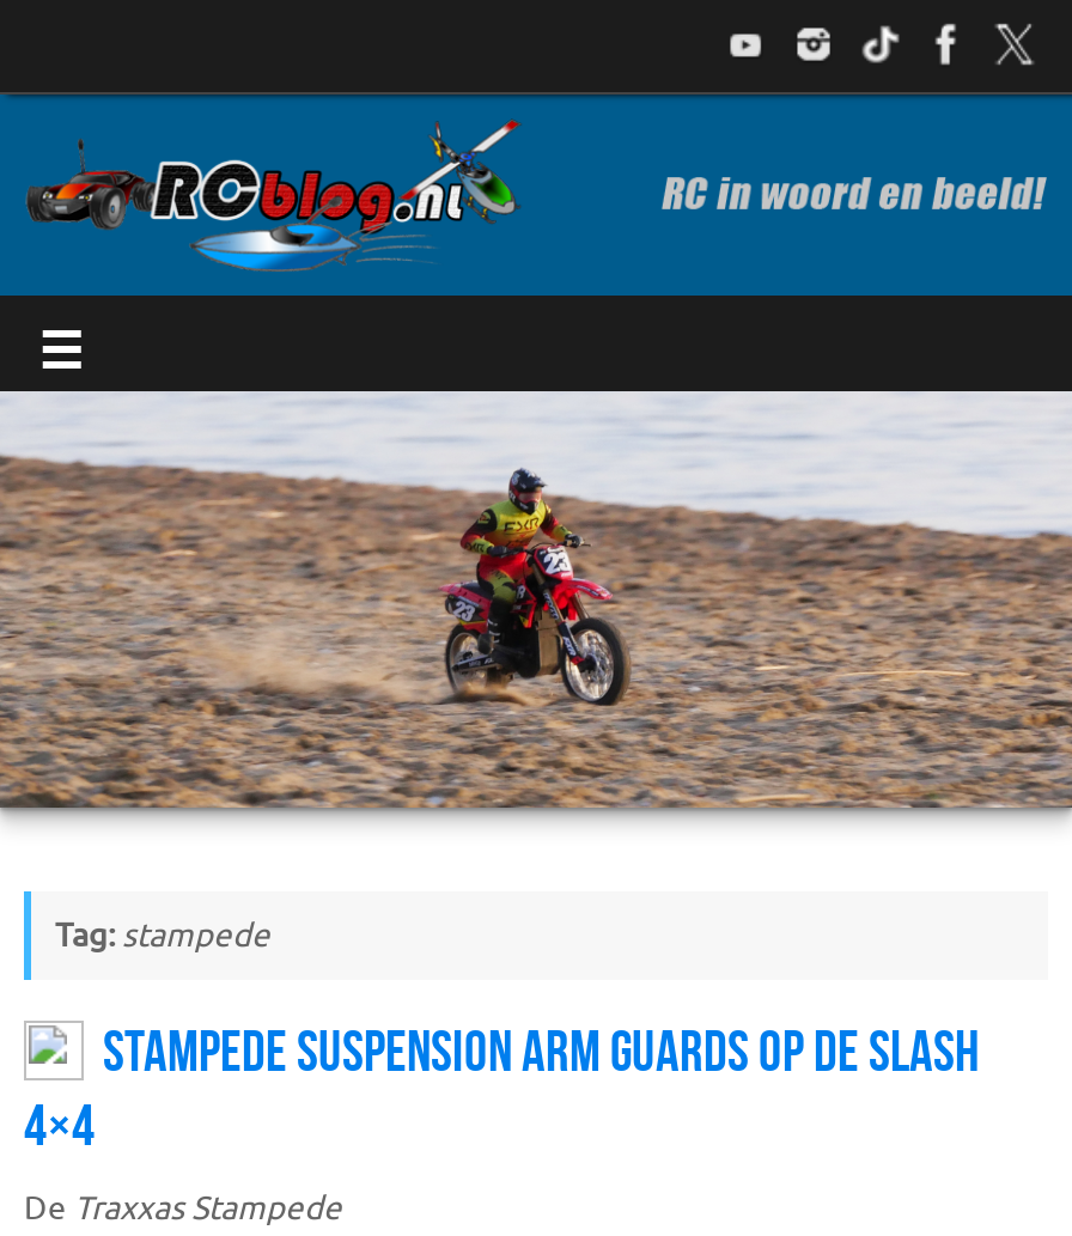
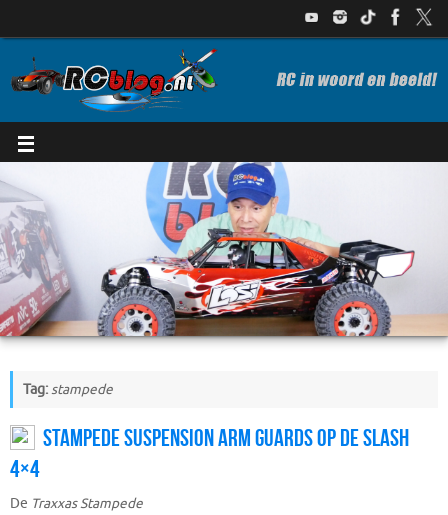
[7,391,1065,810] [image] -> [3,162,445,337] [image]

